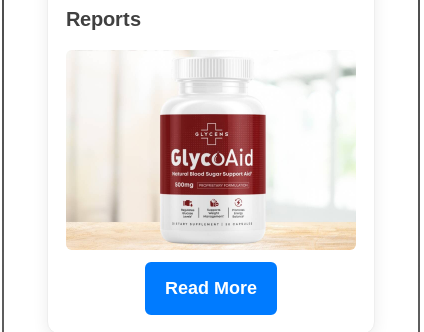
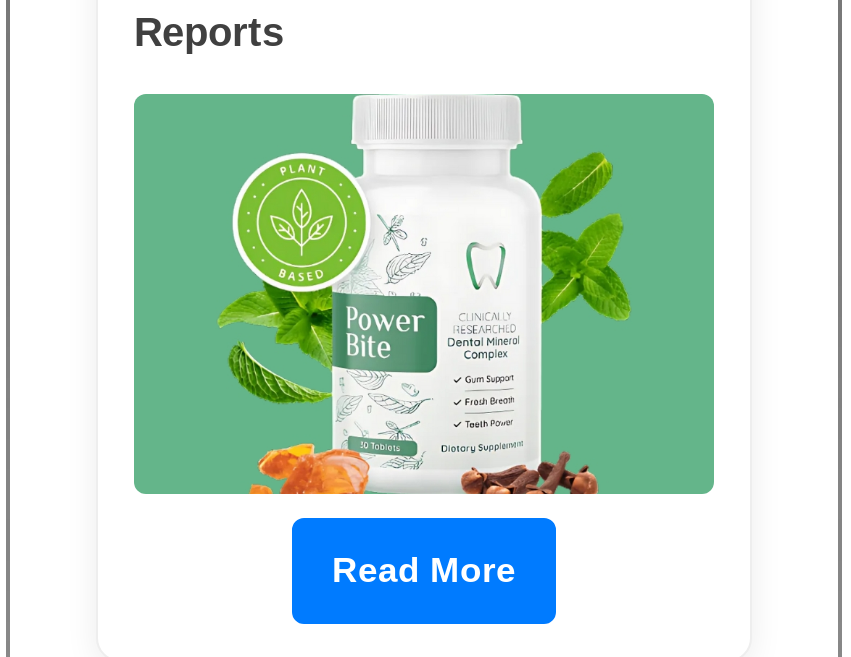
[66,51,356,251] [image] -> [132,93,716,497] [image]

